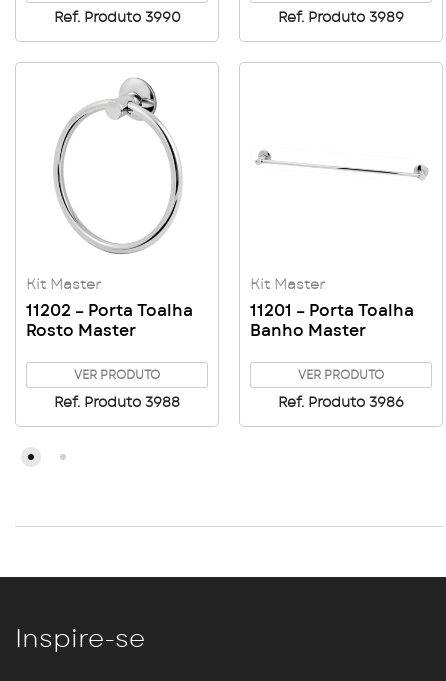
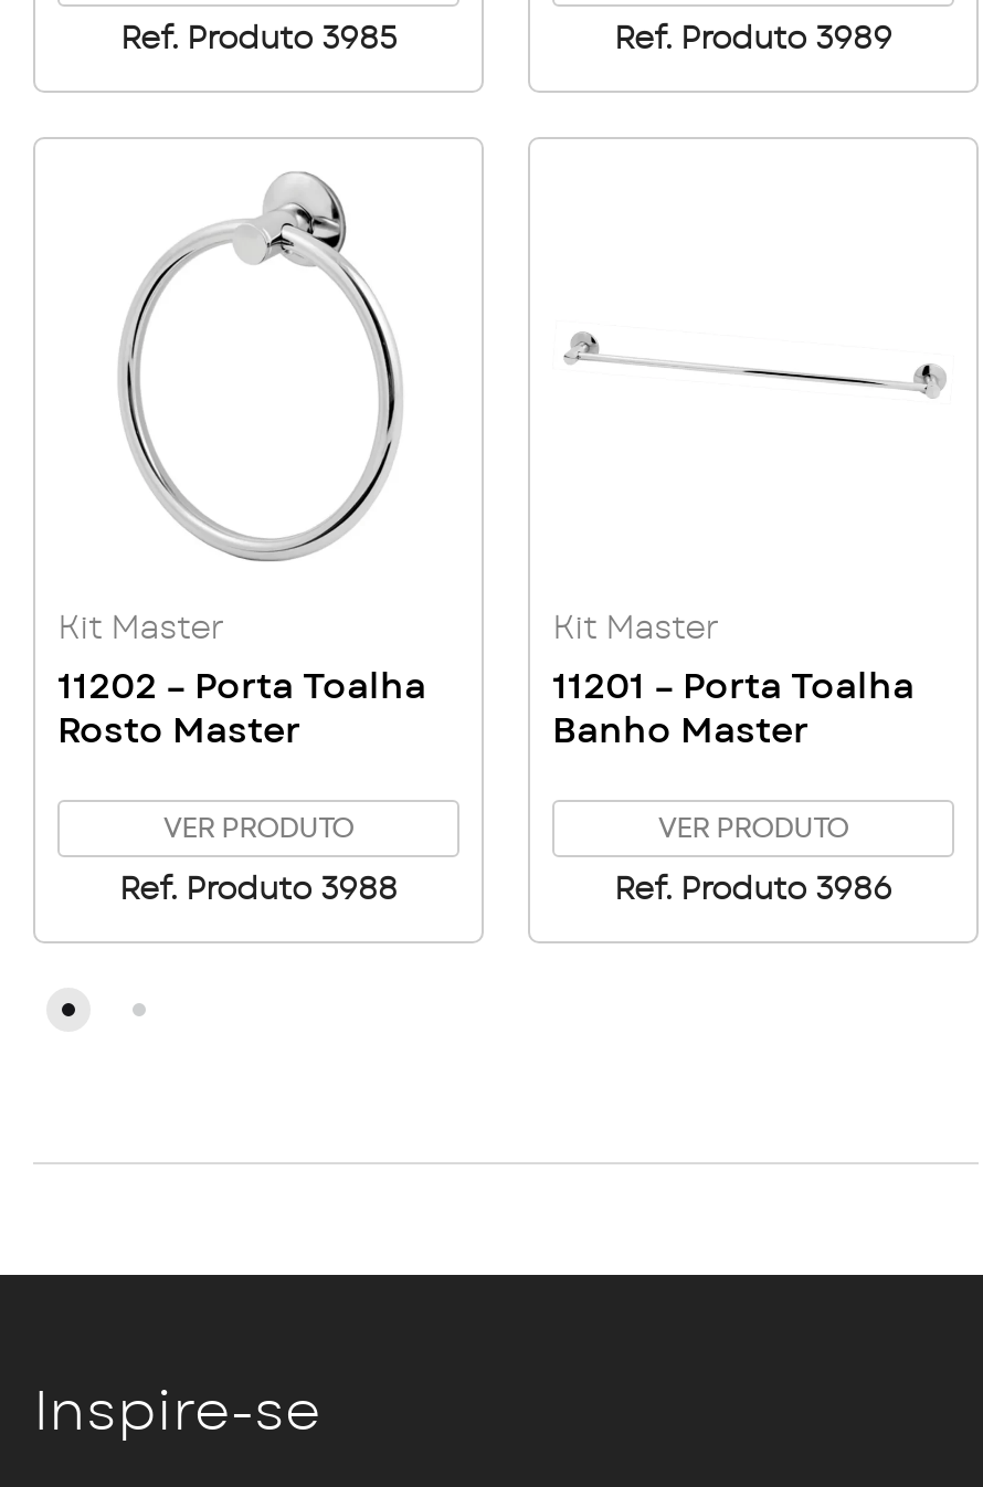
[53,11,180,25] Ref. Produto 3990 -> [120,24,397,55] Ref. Produto 3985

